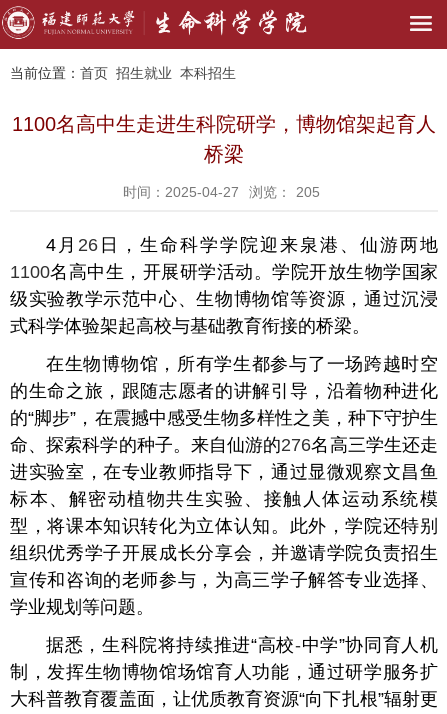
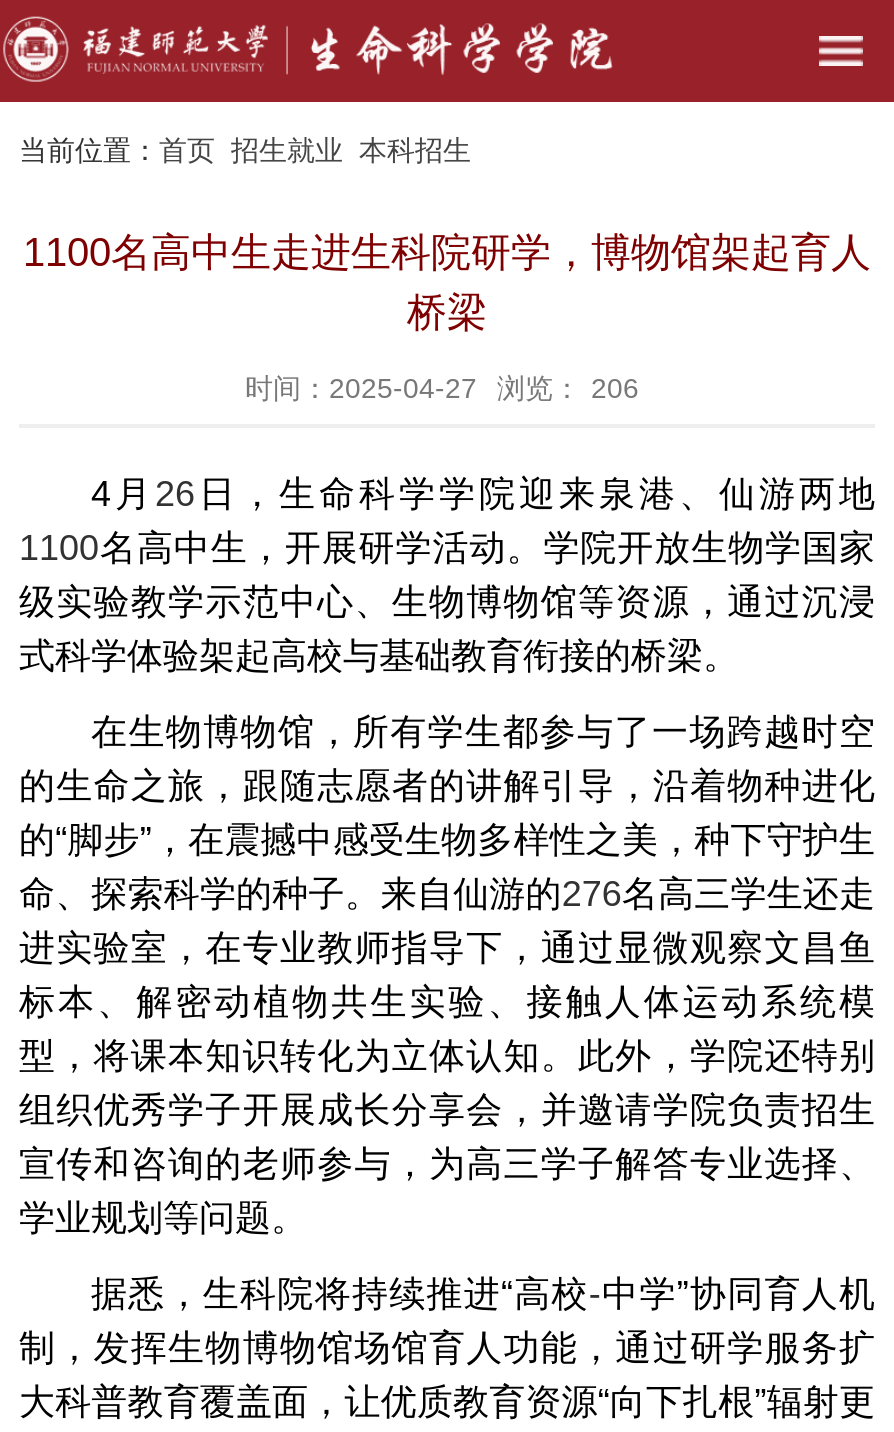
[123,184,320,200] 时间：2025-04-27 浏览： 205 -> [245,372,639,404] 时间：2025-04-27 浏览： 206

